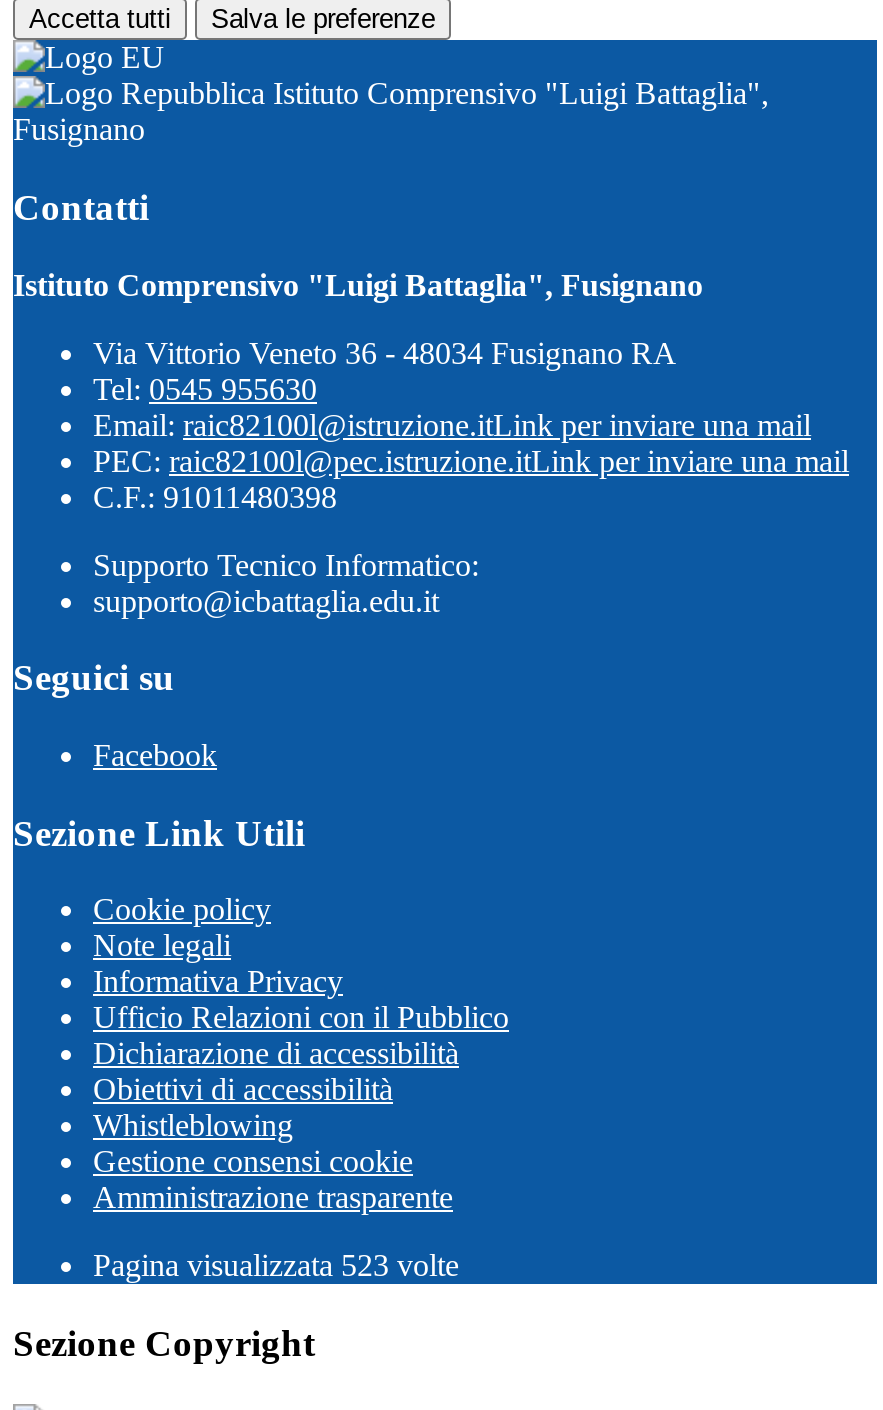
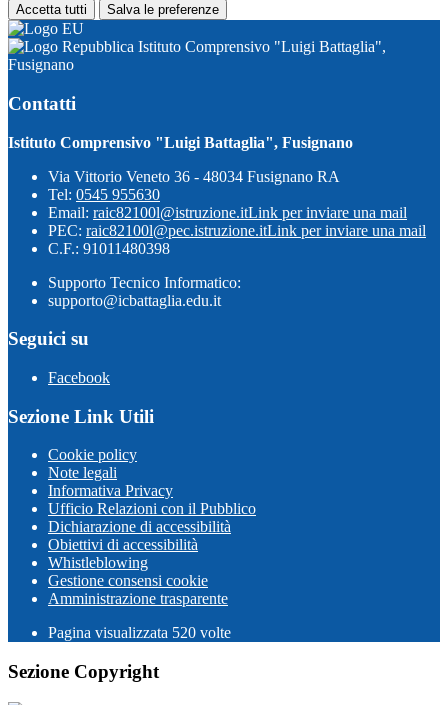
[93,1249,459,1283] Pagina visualizzata 523 volte -> [48,624,231,641] Pagina visualizzata 520 volte

